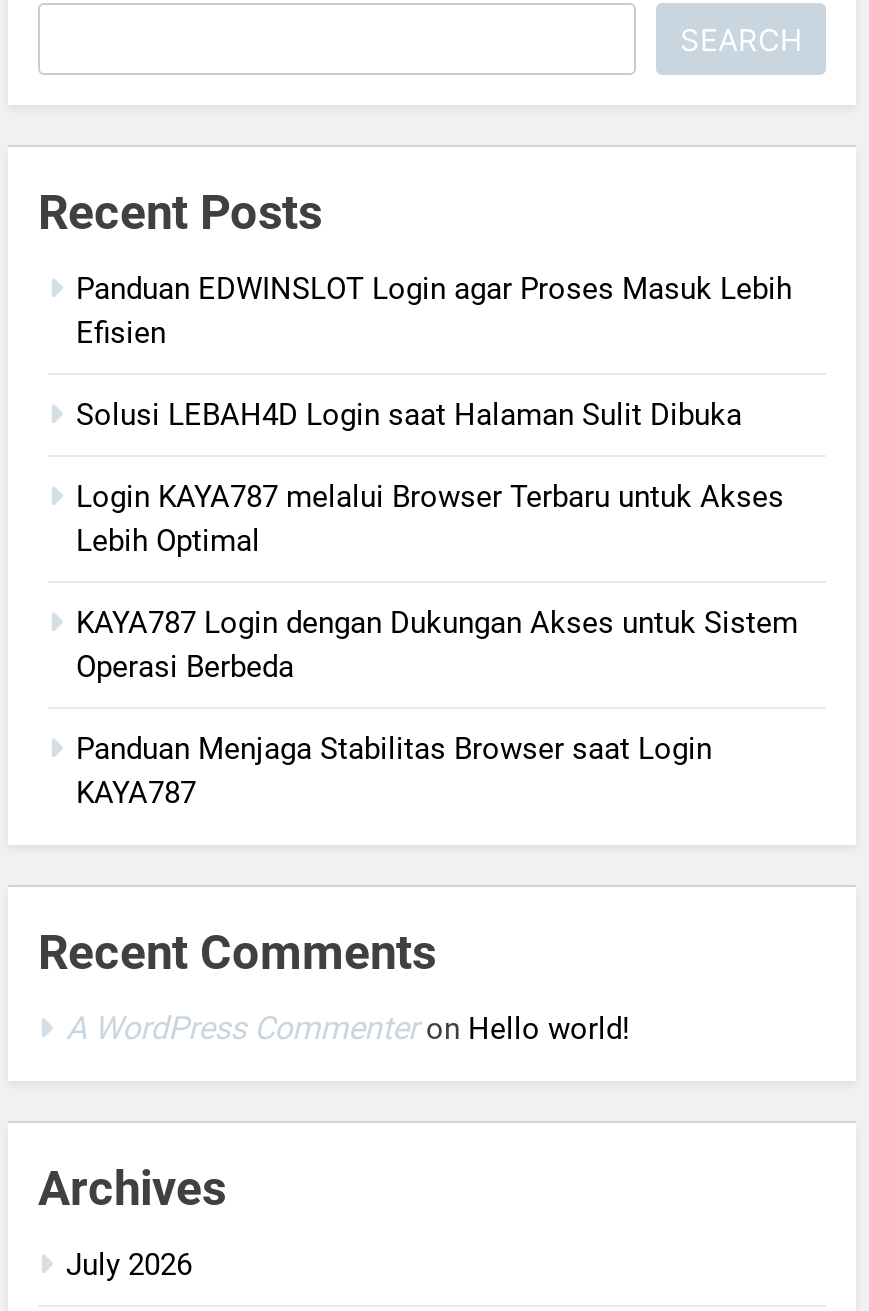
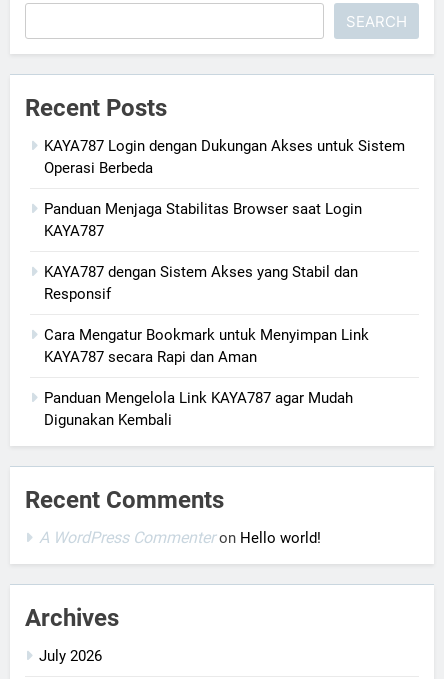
[76,271,792,559] Panduan EDWINSLOT Login agar Proses Masuk Lebih | Efisien | Solusi LEBAH4D Login saat Halaman Sulit Dibuka | Login KAYA787 melalui Browser Terbaru untuk Akses | Lebih Optimal -> none
moved [76,605,798,811] -> [44,137,405,240]: KAYA787 Login dengan Dukungan Akses untuk Sistem | Operasi Berbeda | Panduan Menjaga Stabilitas Browser saat Login | KAYA787
none -> [44,263,369,429] KAYA787 dengan Sistem Akses yang Stabil dan | Responsif | Cara Mengatur Bookmark untuk Menyimpan Link | KAYA787 secara Rapi dan Aman | Panduan Mengelola Link KAYA787 agar Mudah | Digunakan Kembali

